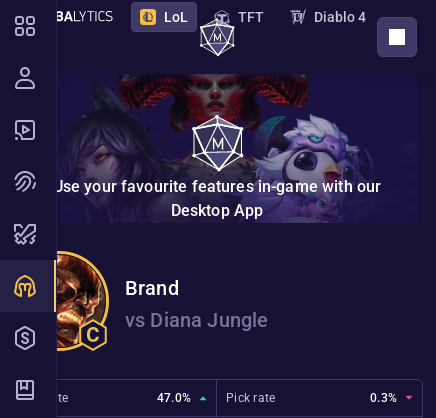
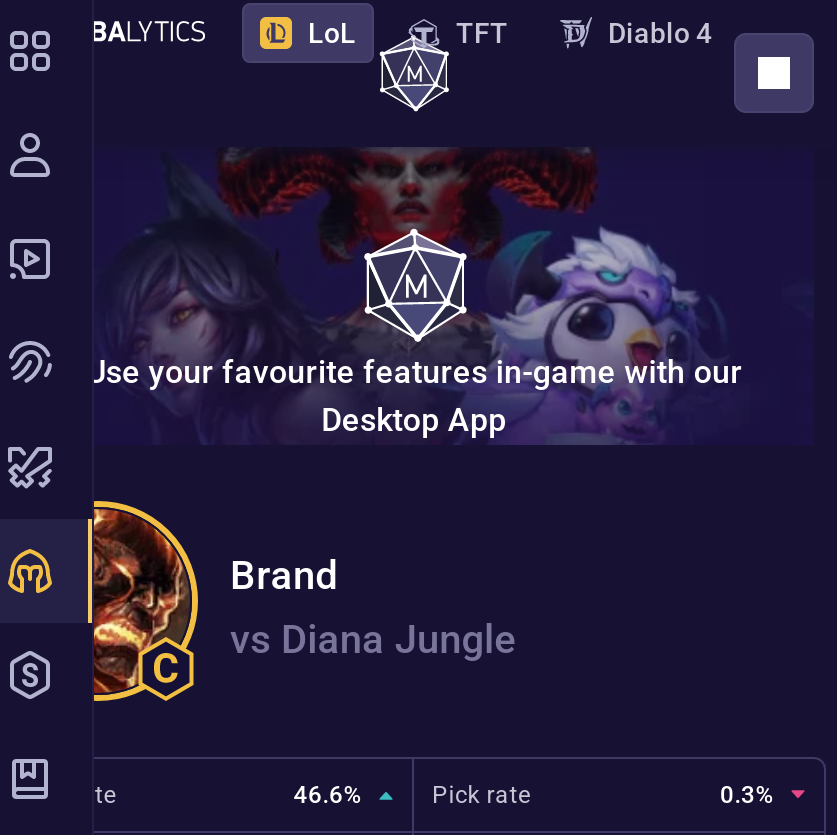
[157,391,191,405] 47.0% -> [294,781,362,809] 46.6%

